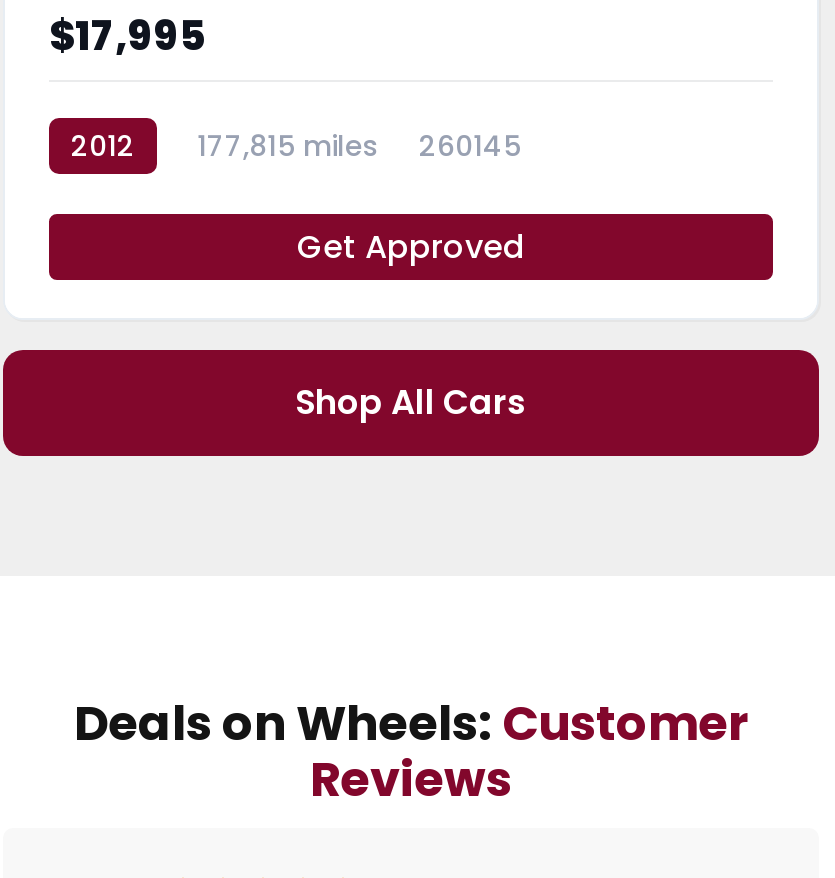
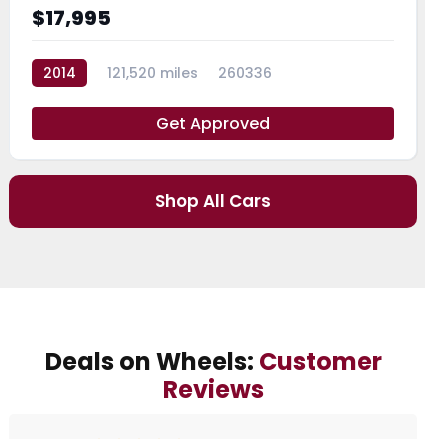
[71,126,135,166] 2012 -> [43,63,76,83] 2014
[197,126,379,166] 177,815 miles -> [107,63,198,83] 121,520 miles
[419,126,521,166] 260145 -> [218,63,272,83] 260336

